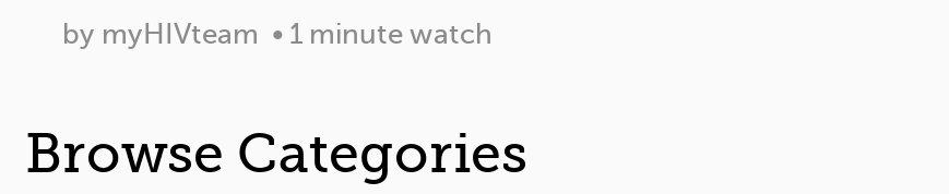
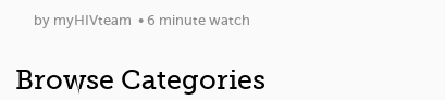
[62,17,493,50] by myHIVteam 1 minute watch -> [34,12,250,28] by myHIVteam 6 minute watch

